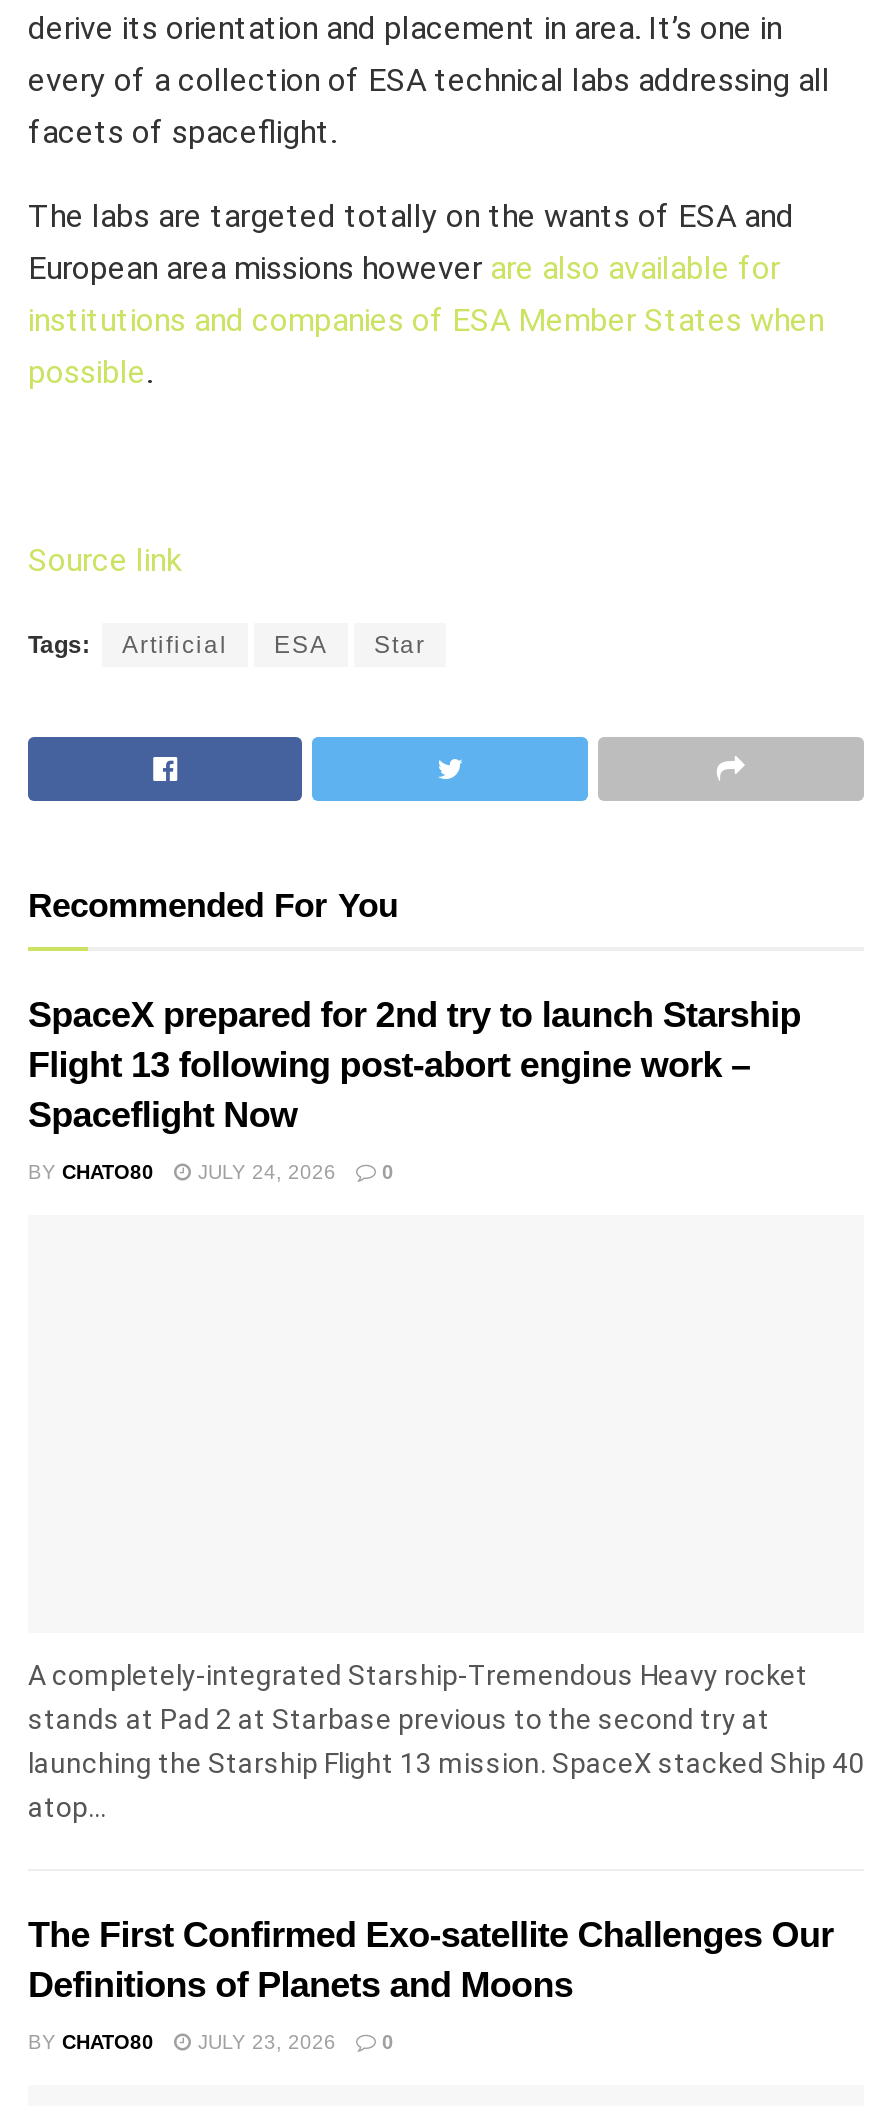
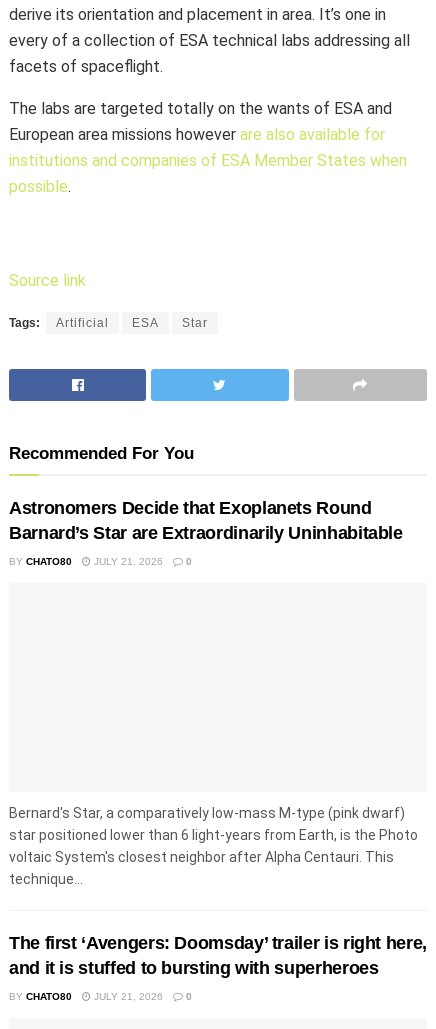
[28,995,801,1135] SpaceX prepared for 2nd try to launch Starship | Flight 13 following post-abort engine work – | Spaceflight Now -> [9,498,403,543] Astronomers Decide that Exoplanets Round | Barnard’s Star are Extraordinarily Uninhabitable
[192,1161,336,1183] JULY 24, 2026 -> [91,556,163,567] JULY 21, 2026
[28,1659,864,1823] A completely-integrated Starship-Tremendous Heavy rocket | stands at Pad 2 at Starbase previous to the second try at | launching the Starship Flight 13 mission. SpaceX stacked Ship 40 | atop... -> [9,805,418,887] Bernard's Star, a comparatively low-mass M-type (pink dwarf) | star positioned lower than 6 light-years from Earth, is the Photo | voltaic System's closest neighbor after Alpha Centauri. This | technique...
[28,1915,833,2005] The First Confirmed Exo-satellite Challenges Our | Definitions of Planets and Moons -> [9,933,427,978] The first ‘Avengers: Doomsday’ trailer is right here, | and it is stuffed to bursting with superheroes
[192,2031,336,2053] JULY 23, 2026 -> [91,991,163,1002] JULY 21, 2026

